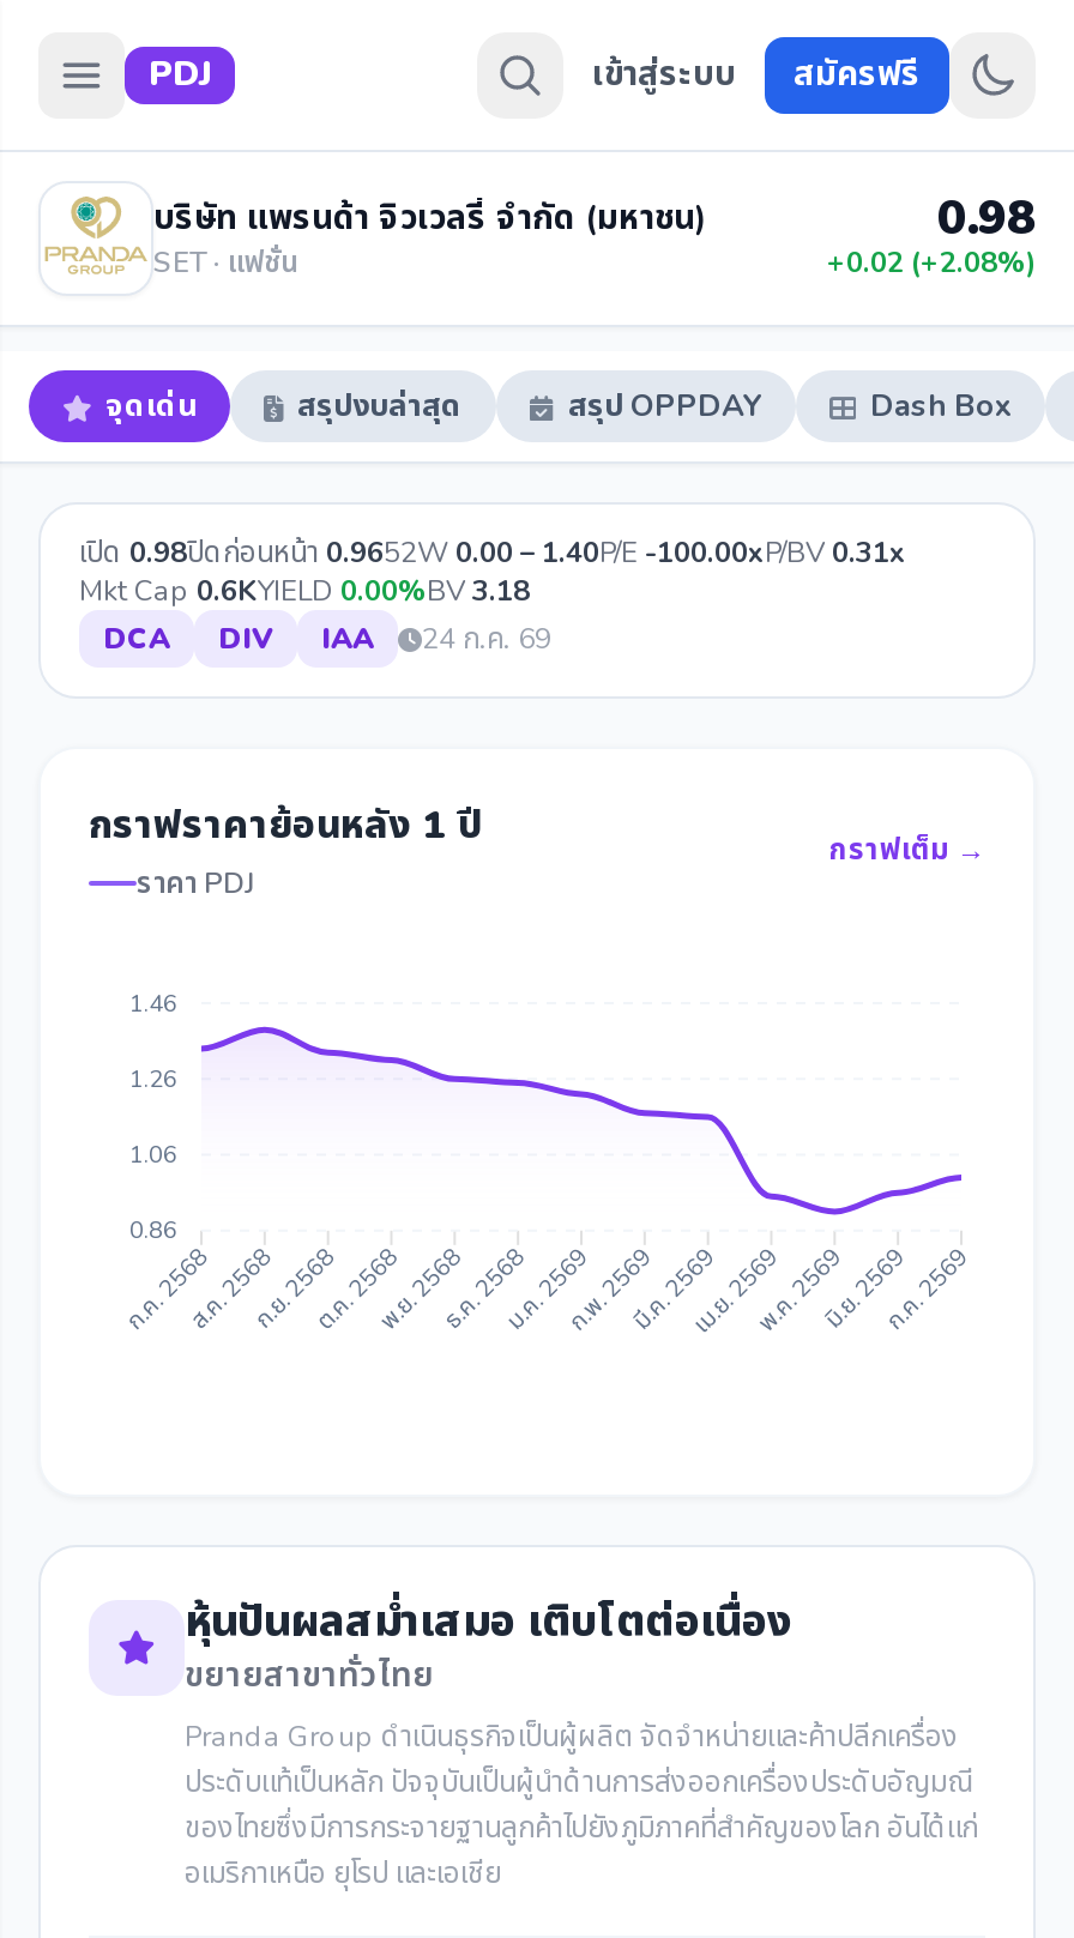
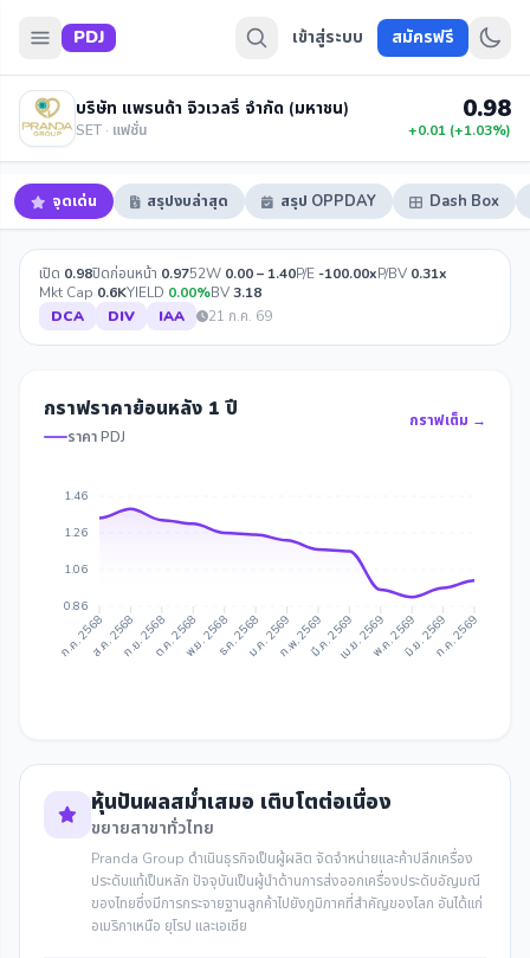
[827,243,1036,282] +0.02 (+2.08%) -> [408,121,511,140] +0.01 (+1.03%)
[79,534,906,572] เปิด0.98ปิดก่อนหน้า0.9652W 0.00 – 1.40P/E -100.00xP/BV 0.31x -> [39,264,447,283] เปิด0.98ปิดก่อนหน้า0.9752W 0.00 – 1.40P/E -100.00xP/BV 0.31x
[103,620,551,658] DCA DIV IAA 24 ก.ค. 69 -> [51,307,272,326] DCA DIV IAA 21 ก.ค. 69

